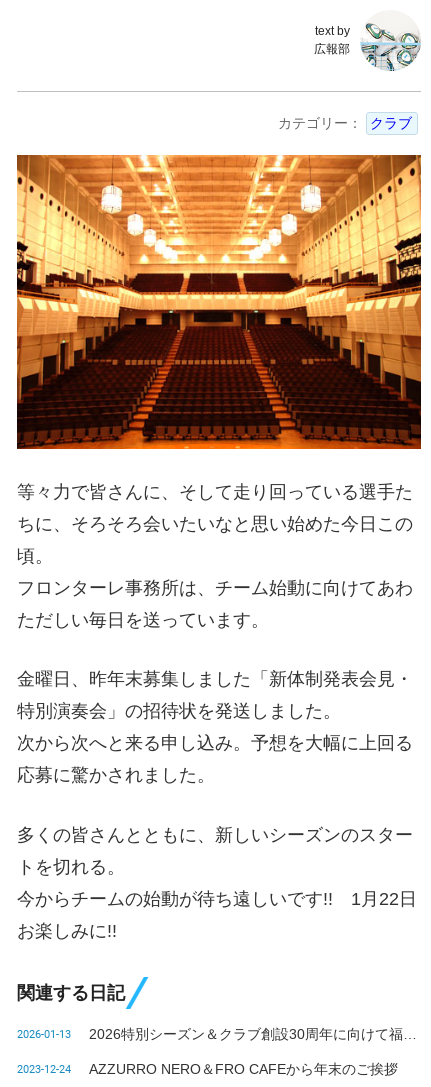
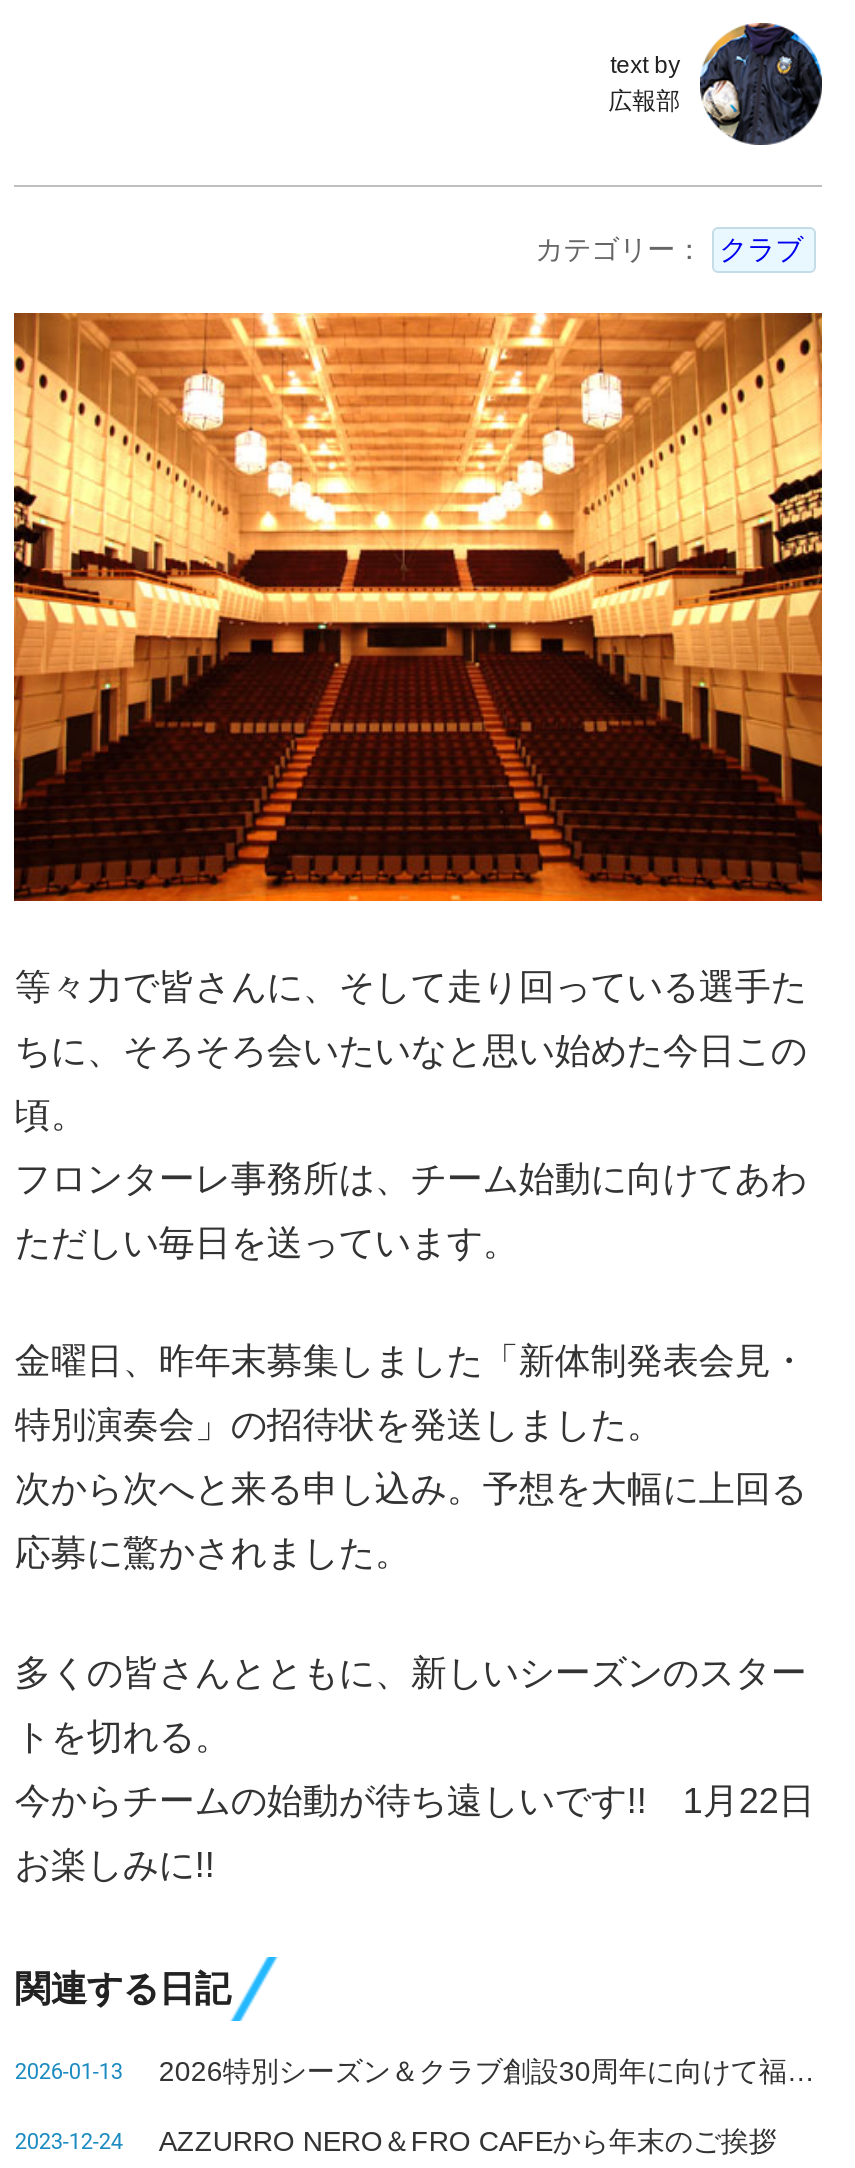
[360,10,421,71] [image] -> [698,21,824,145] [image]

